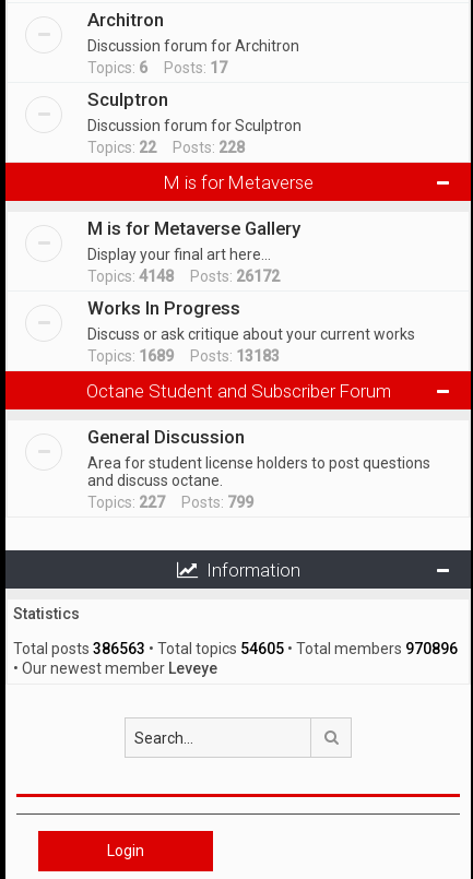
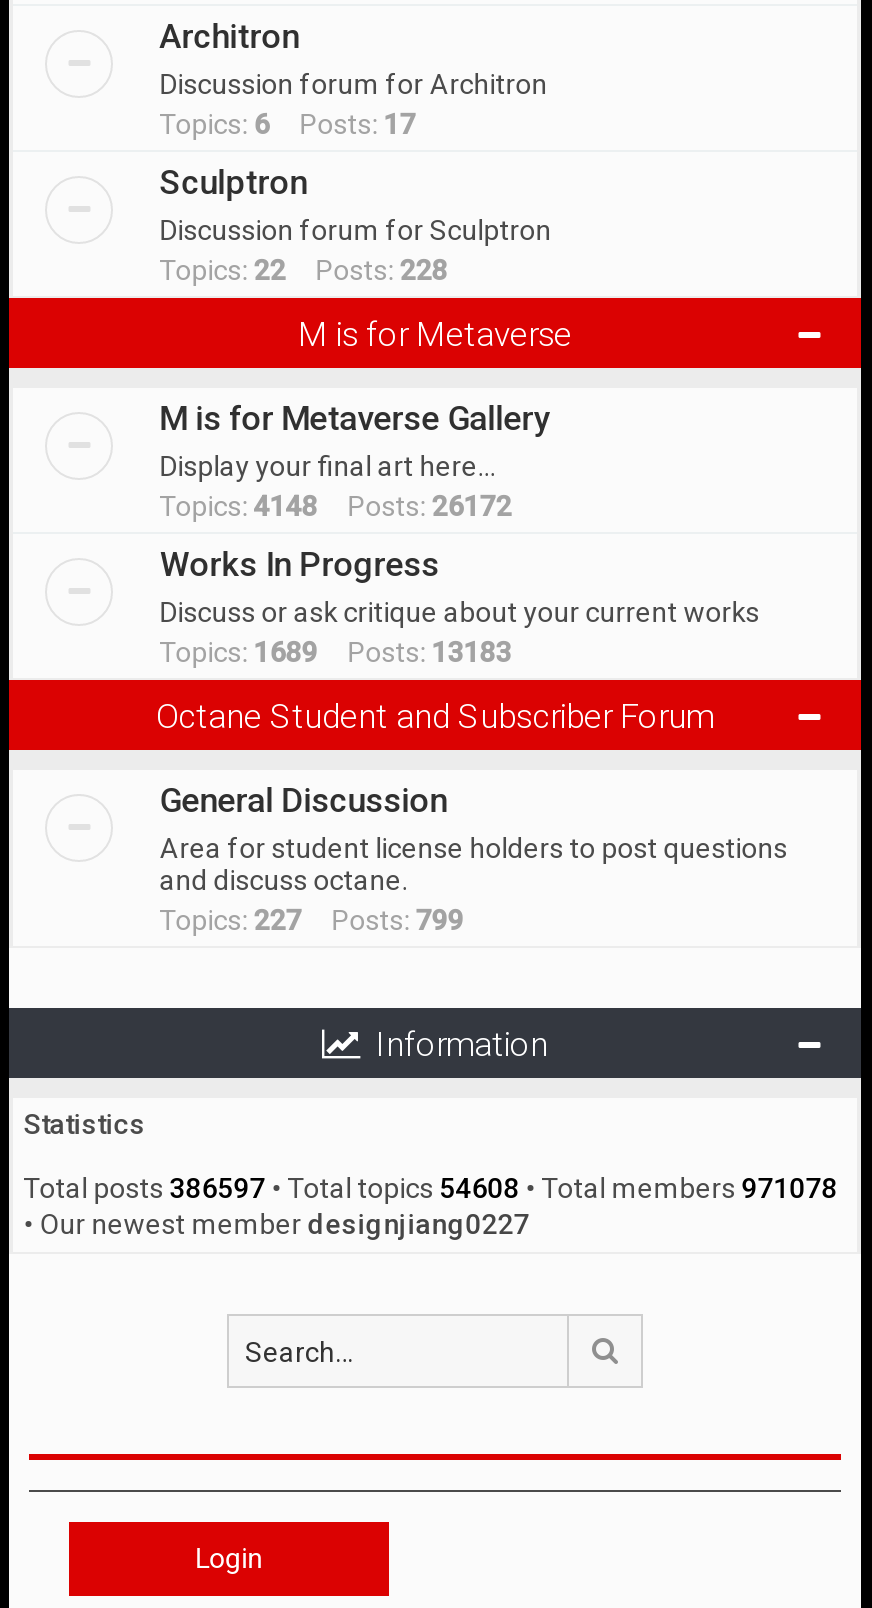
[13,640,458,657] Total posts 386563 • Total topics 54605 • Total members 970896 -> [23,1172,837,1204] Total posts 386597 • Total topics 54608 • Total members 971078
[13,660,218,677] • Our newest member Leveye -> [23,1208,529,1240] • Our newest member designjiang0227

